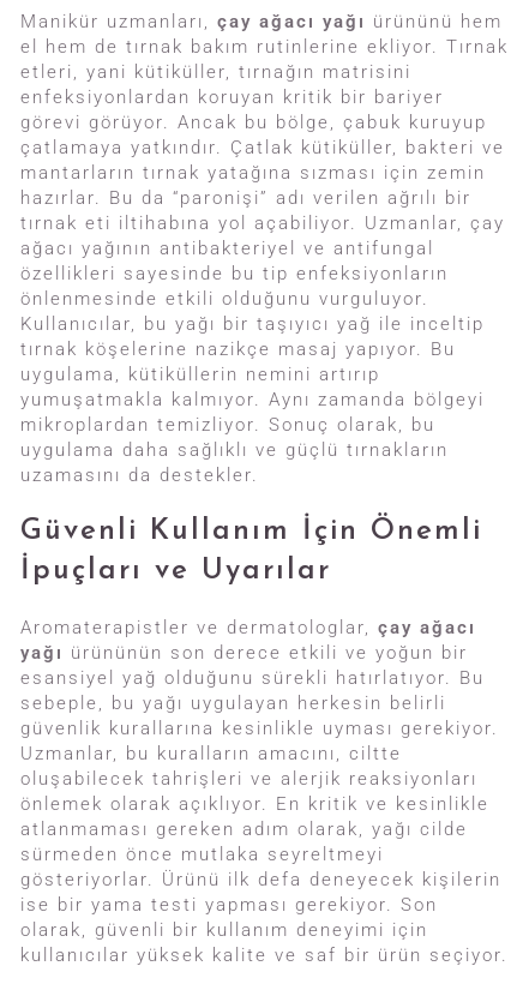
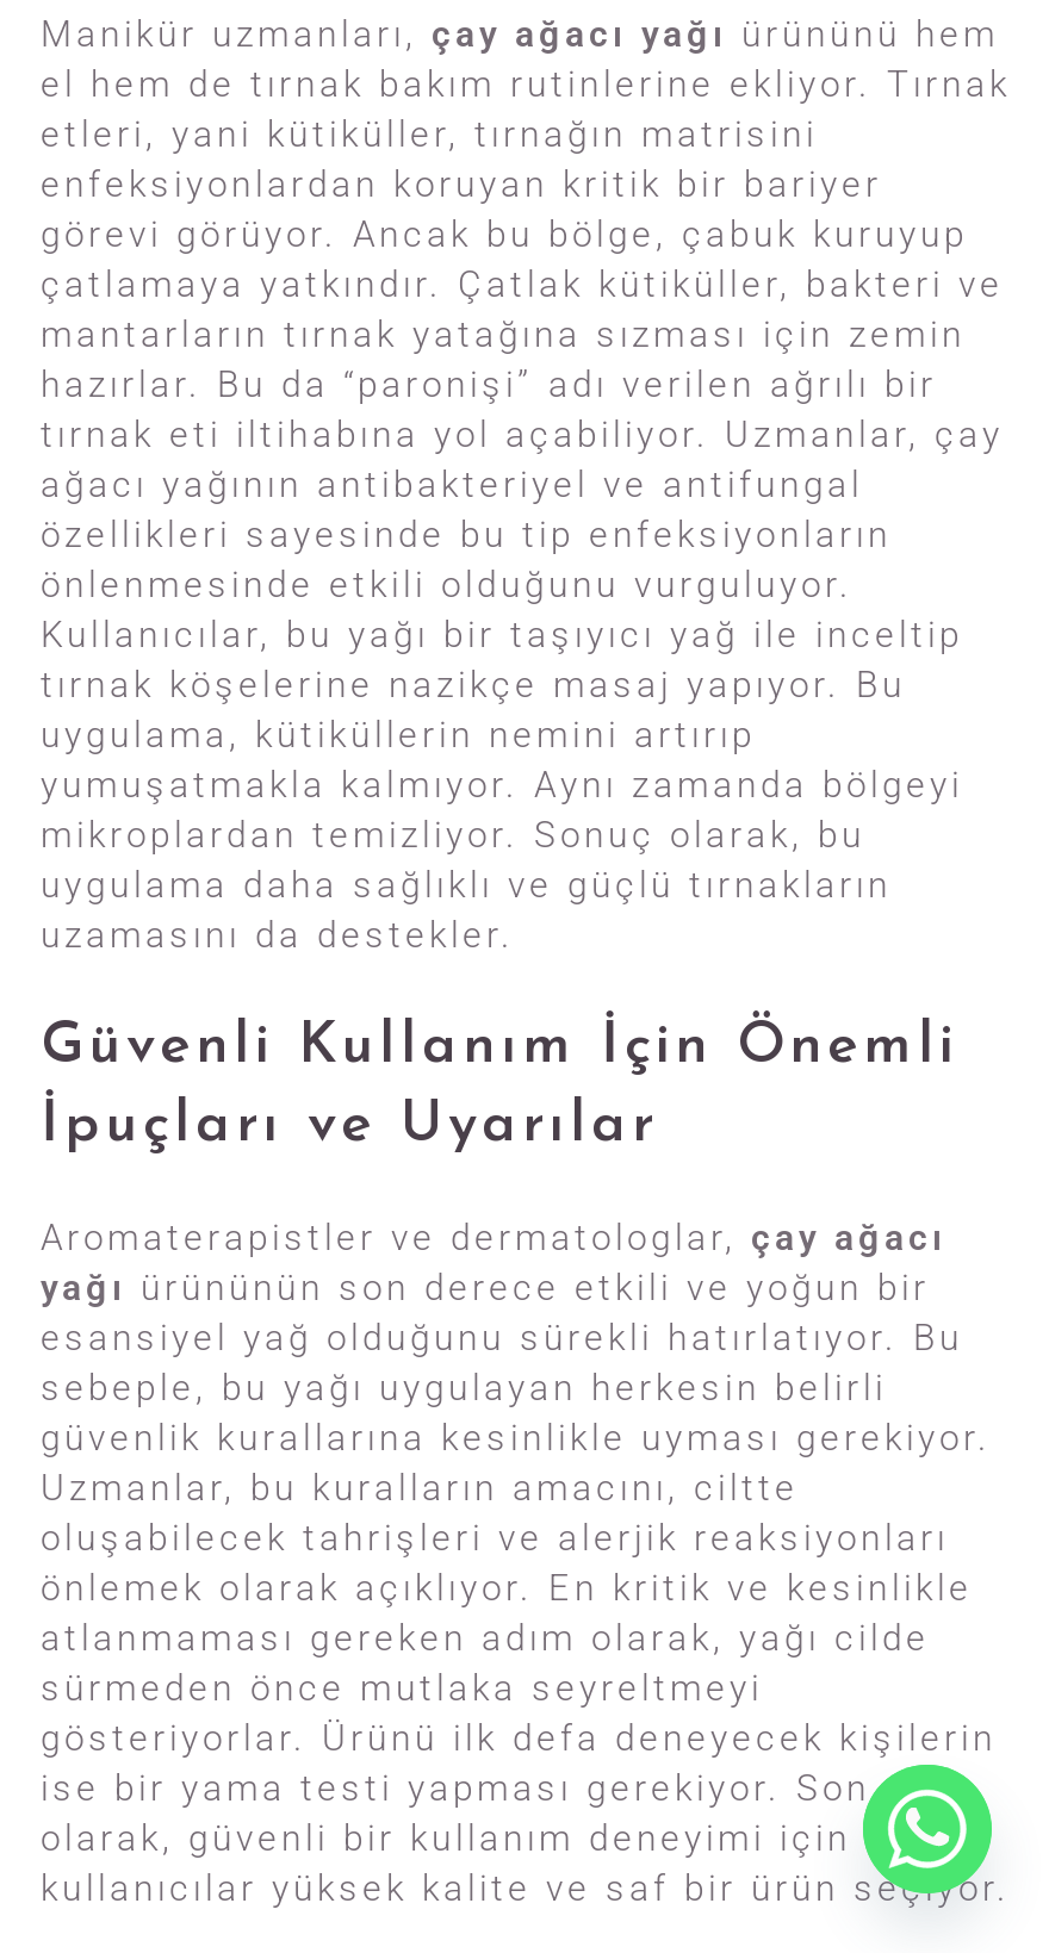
none -> [861,1767,997,1862] [image]

